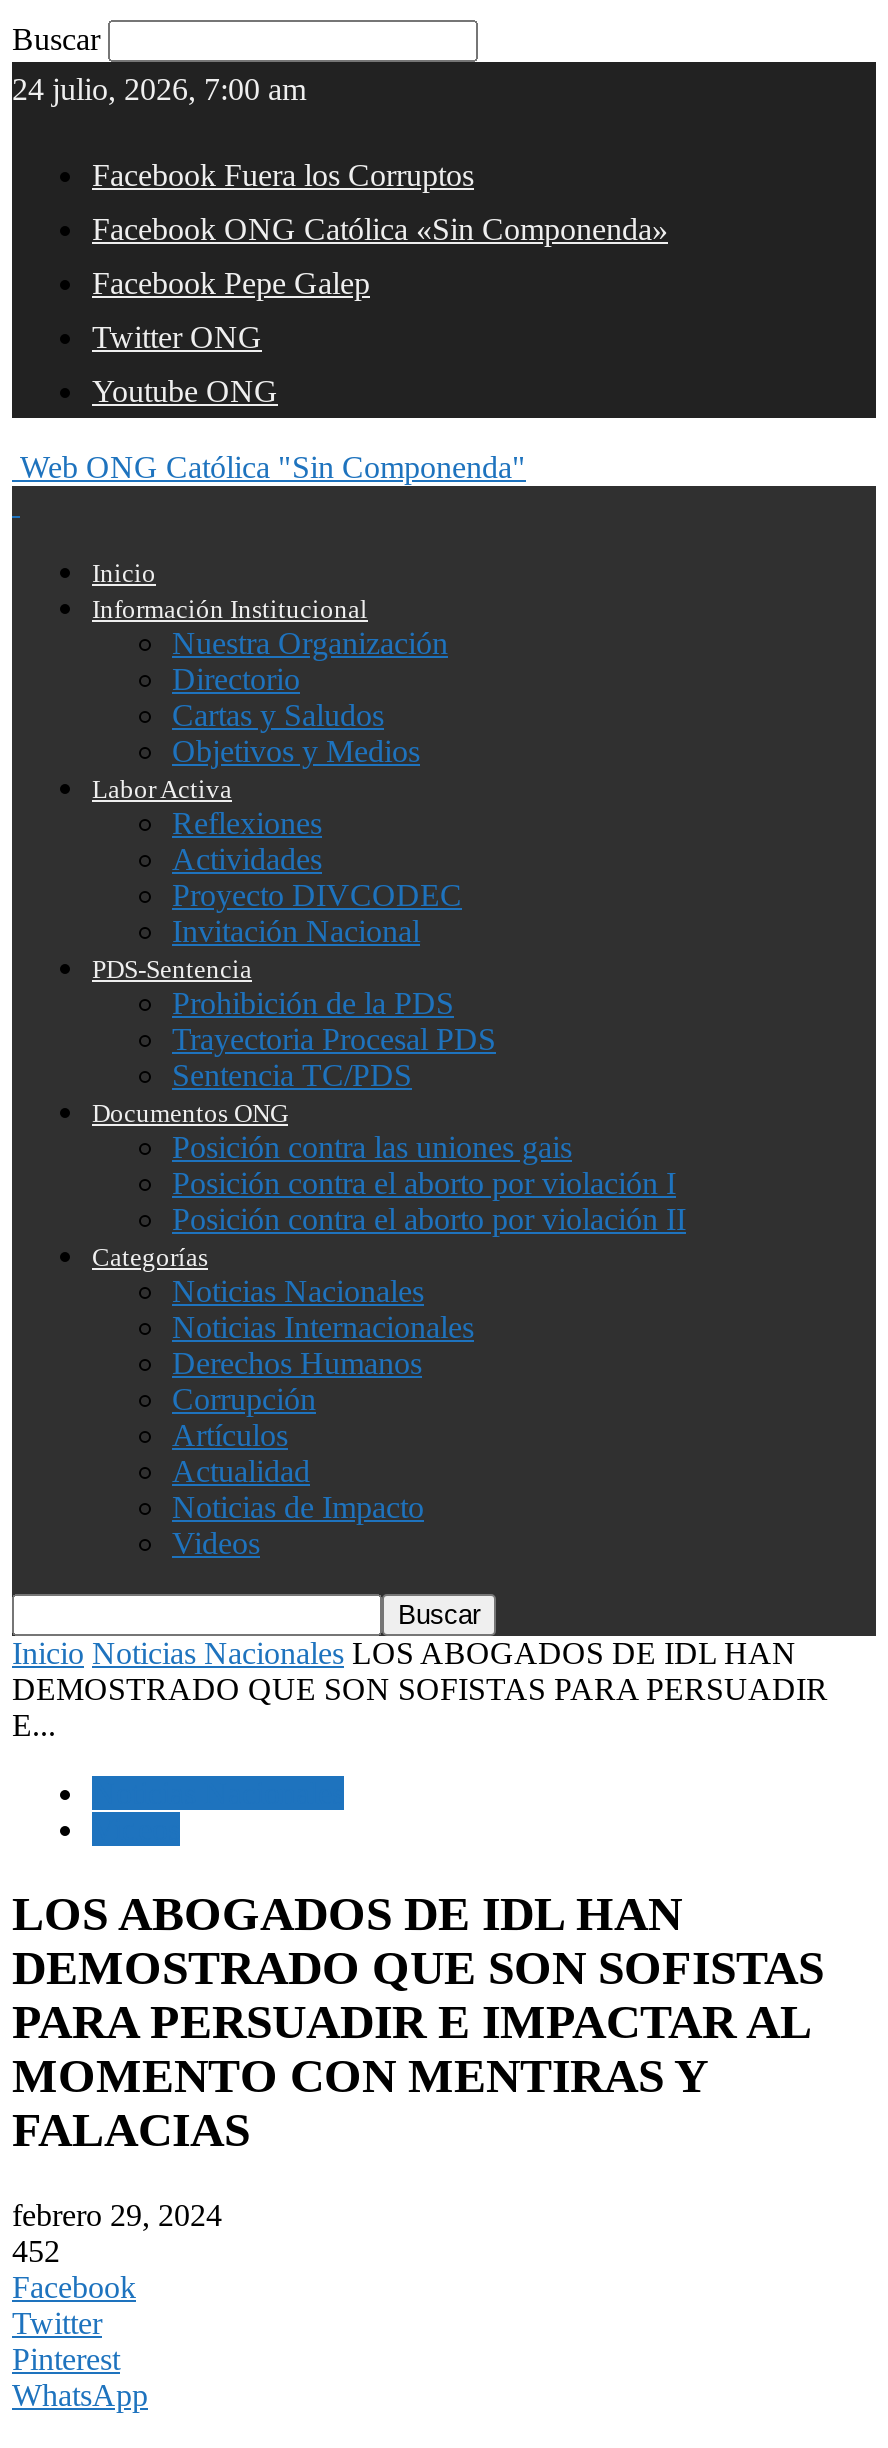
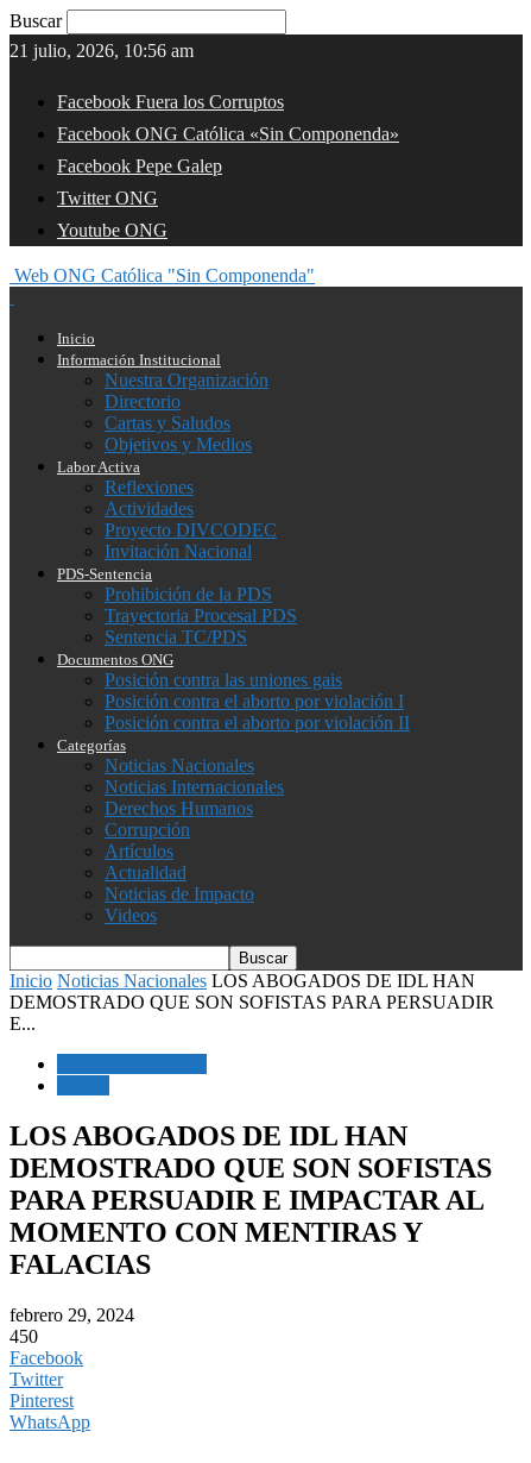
[12,72,306,106] 24 julio, 2026, 7:00 am -> [10,40,194,61] 21 julio, 2026, 10:56 am
[12,2234,60,2268] 452 -> [10,1326,38,1346] 450

